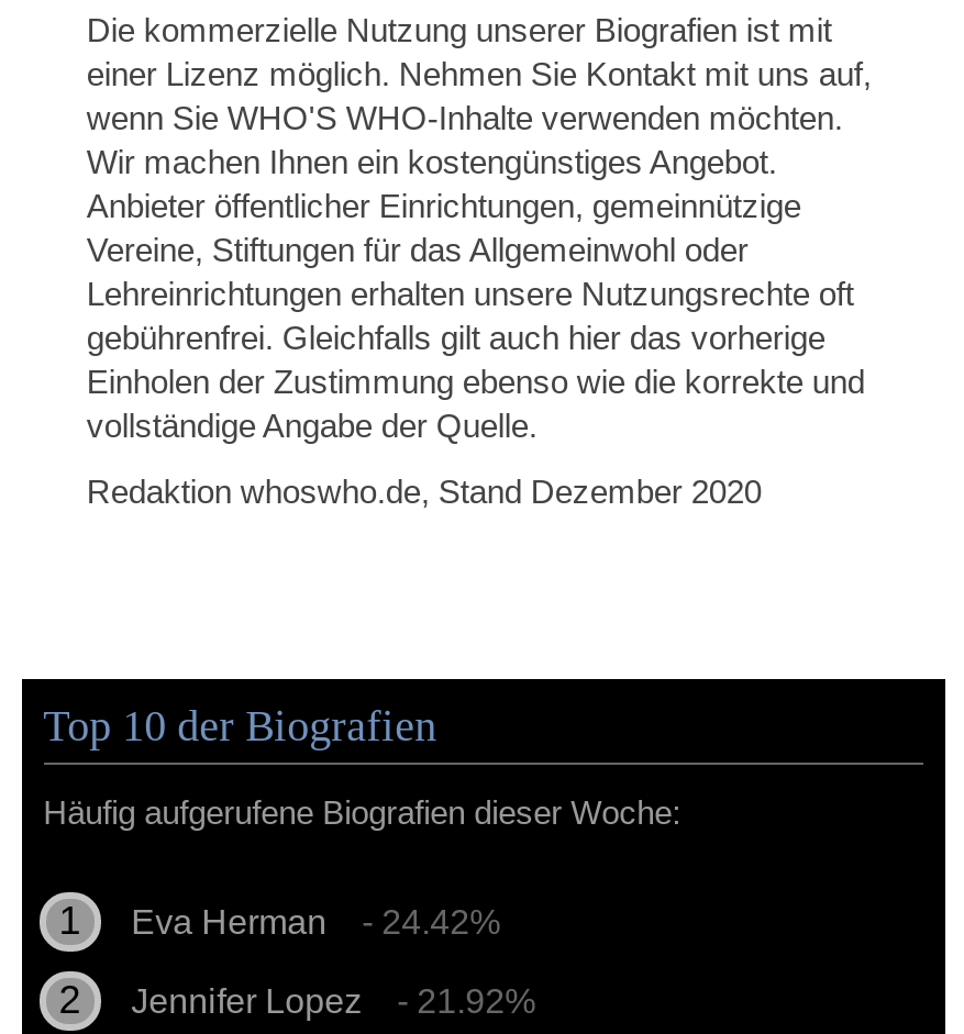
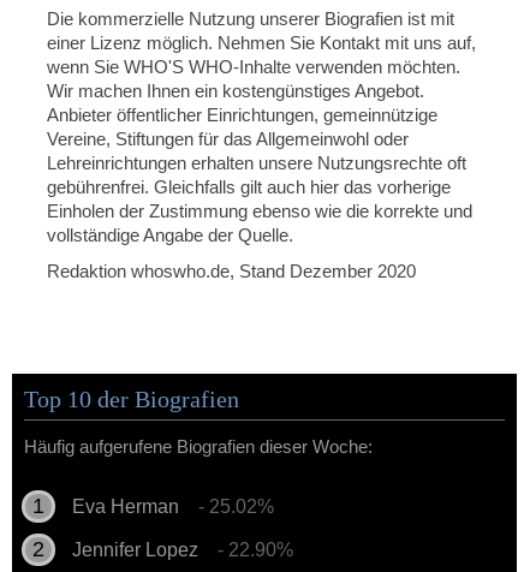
[131,902,500,940] Eva Herman - 24.42% -> [72,496,274,516] Eva Herman - 25.02%
[131,981,536,1019] Jennifer Lopez - 21.92% -> [72,539,293,559] Jennifer Lopez - 22.90%

